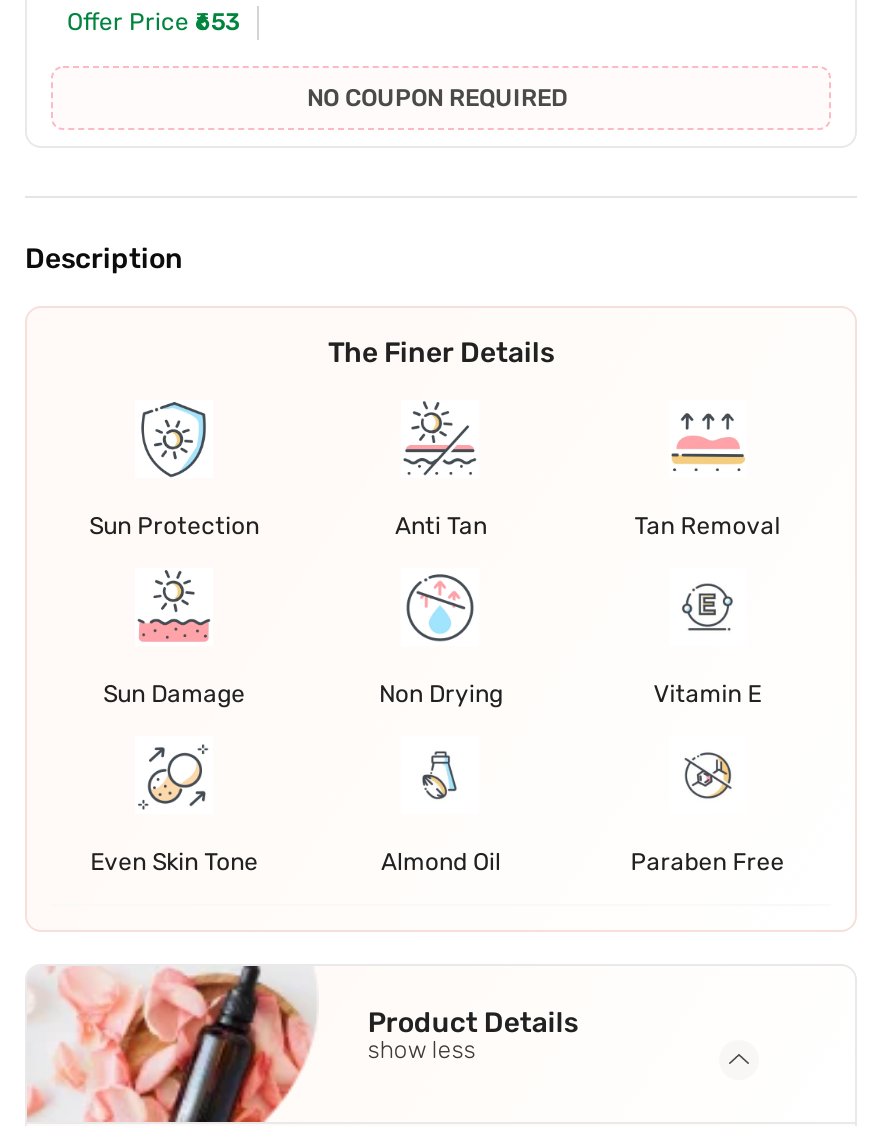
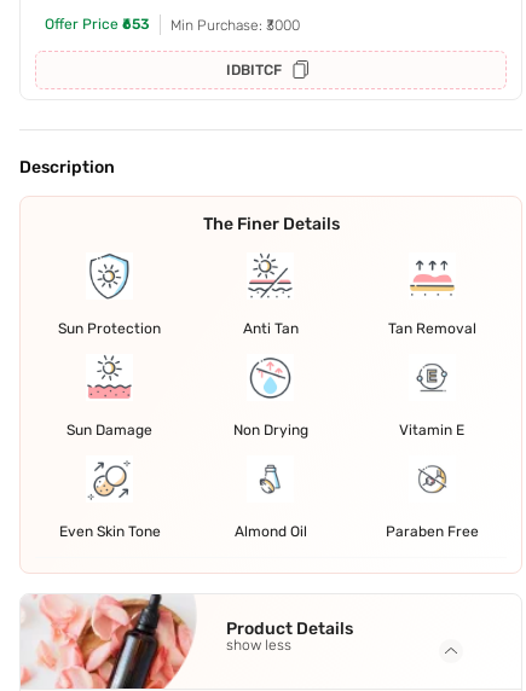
[307,85,567,113] NO COUPON REQUIRED -> [170,17,300,79] Min Purchase: ₹3000 | IDBITCF

